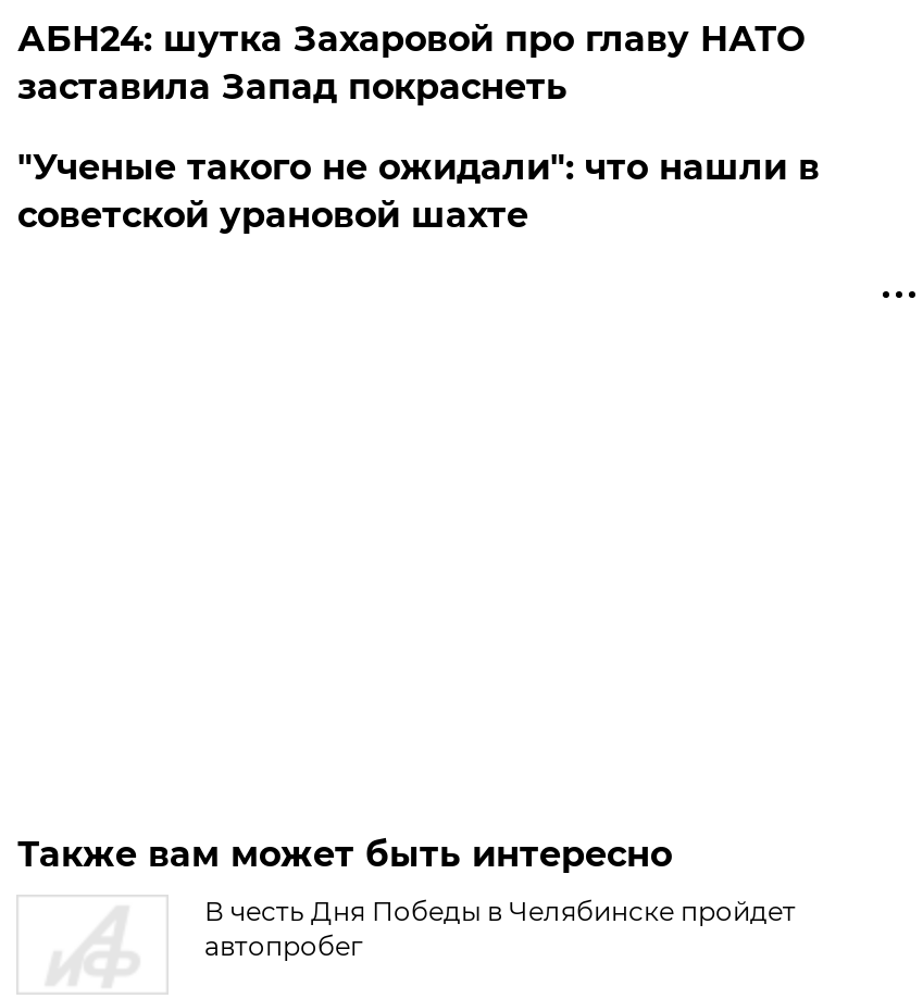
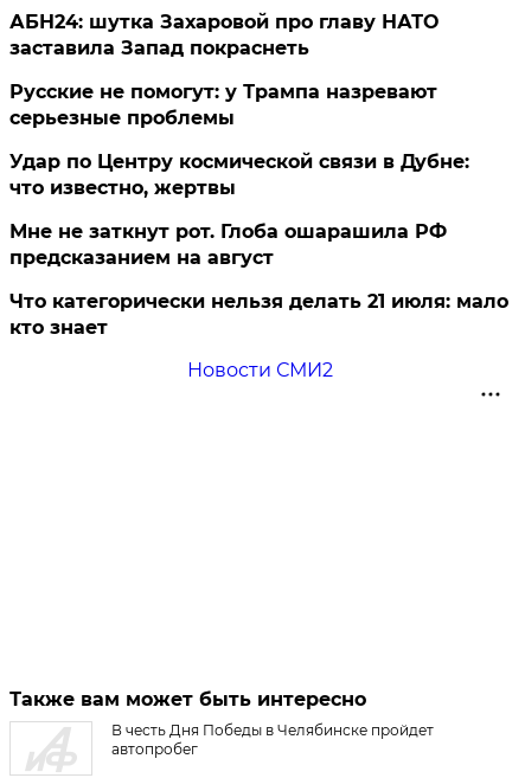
[17,147,820,236] "Ученые такого не ожидали": что нашли в | советской урановой шахте -> [10,81,509,381] Русские не помогут: у Трампа назревают | серьезные проблемы | Удар по Центру космической связи в Дубне: | что известно, жертвы | Мне не заткнут рот. Глоба ошарашила РФ | предсказанием на август | Что категорически нельзя делать 21 июля: мало | кто знает | Новости СМИ2

